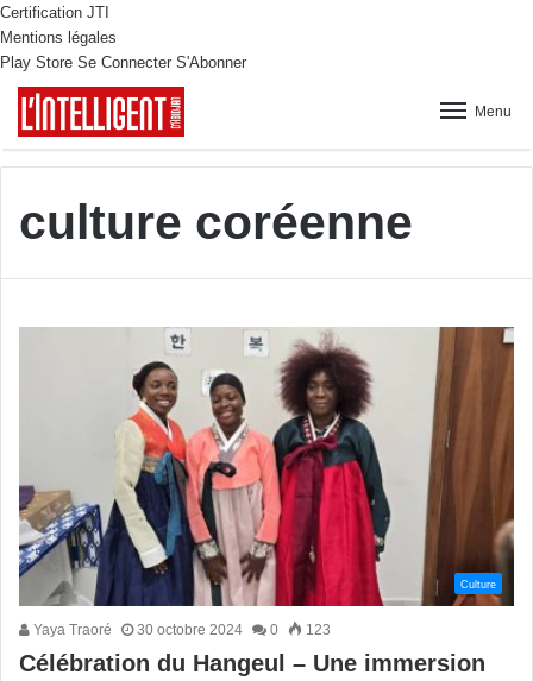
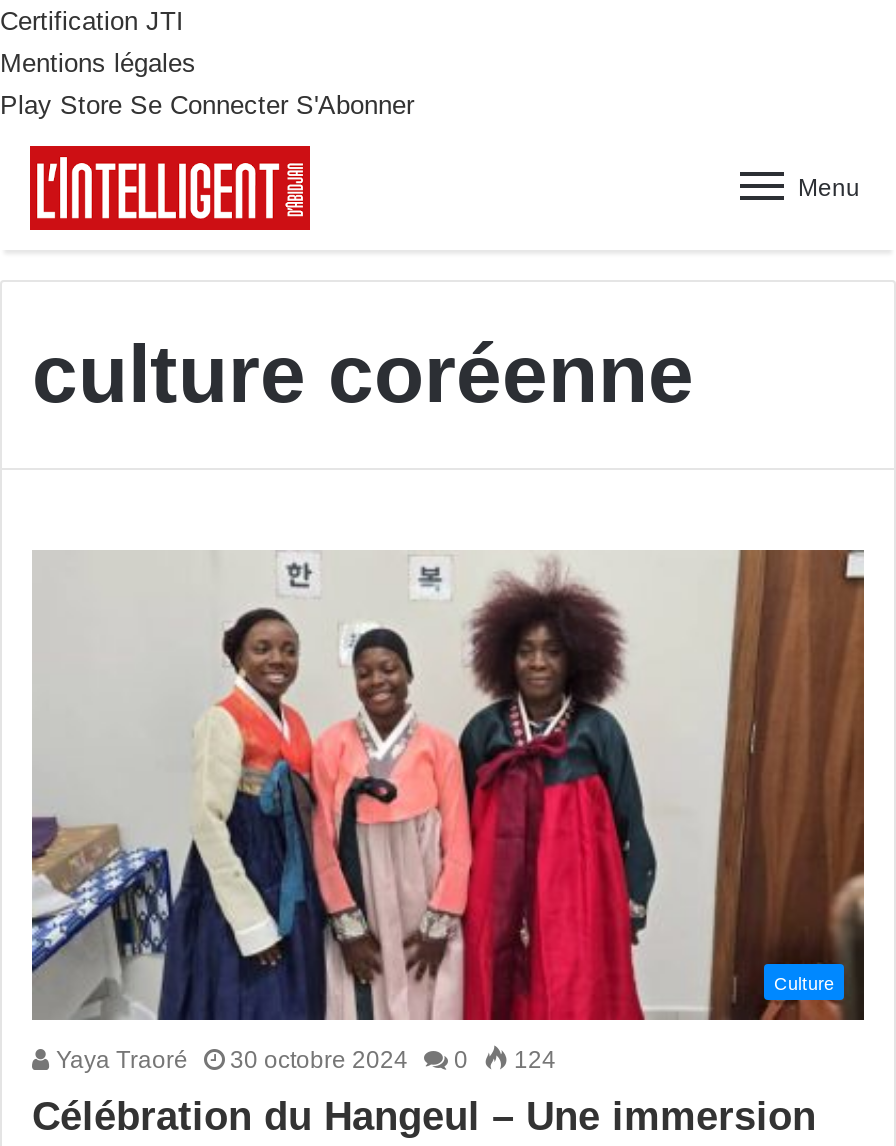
[30,621,331,638] Yaya Traoré 30 octobre 2024 0 123 -> [50,1045,556,1073] Yaya Traoré 30 octobre 2024 0 124

